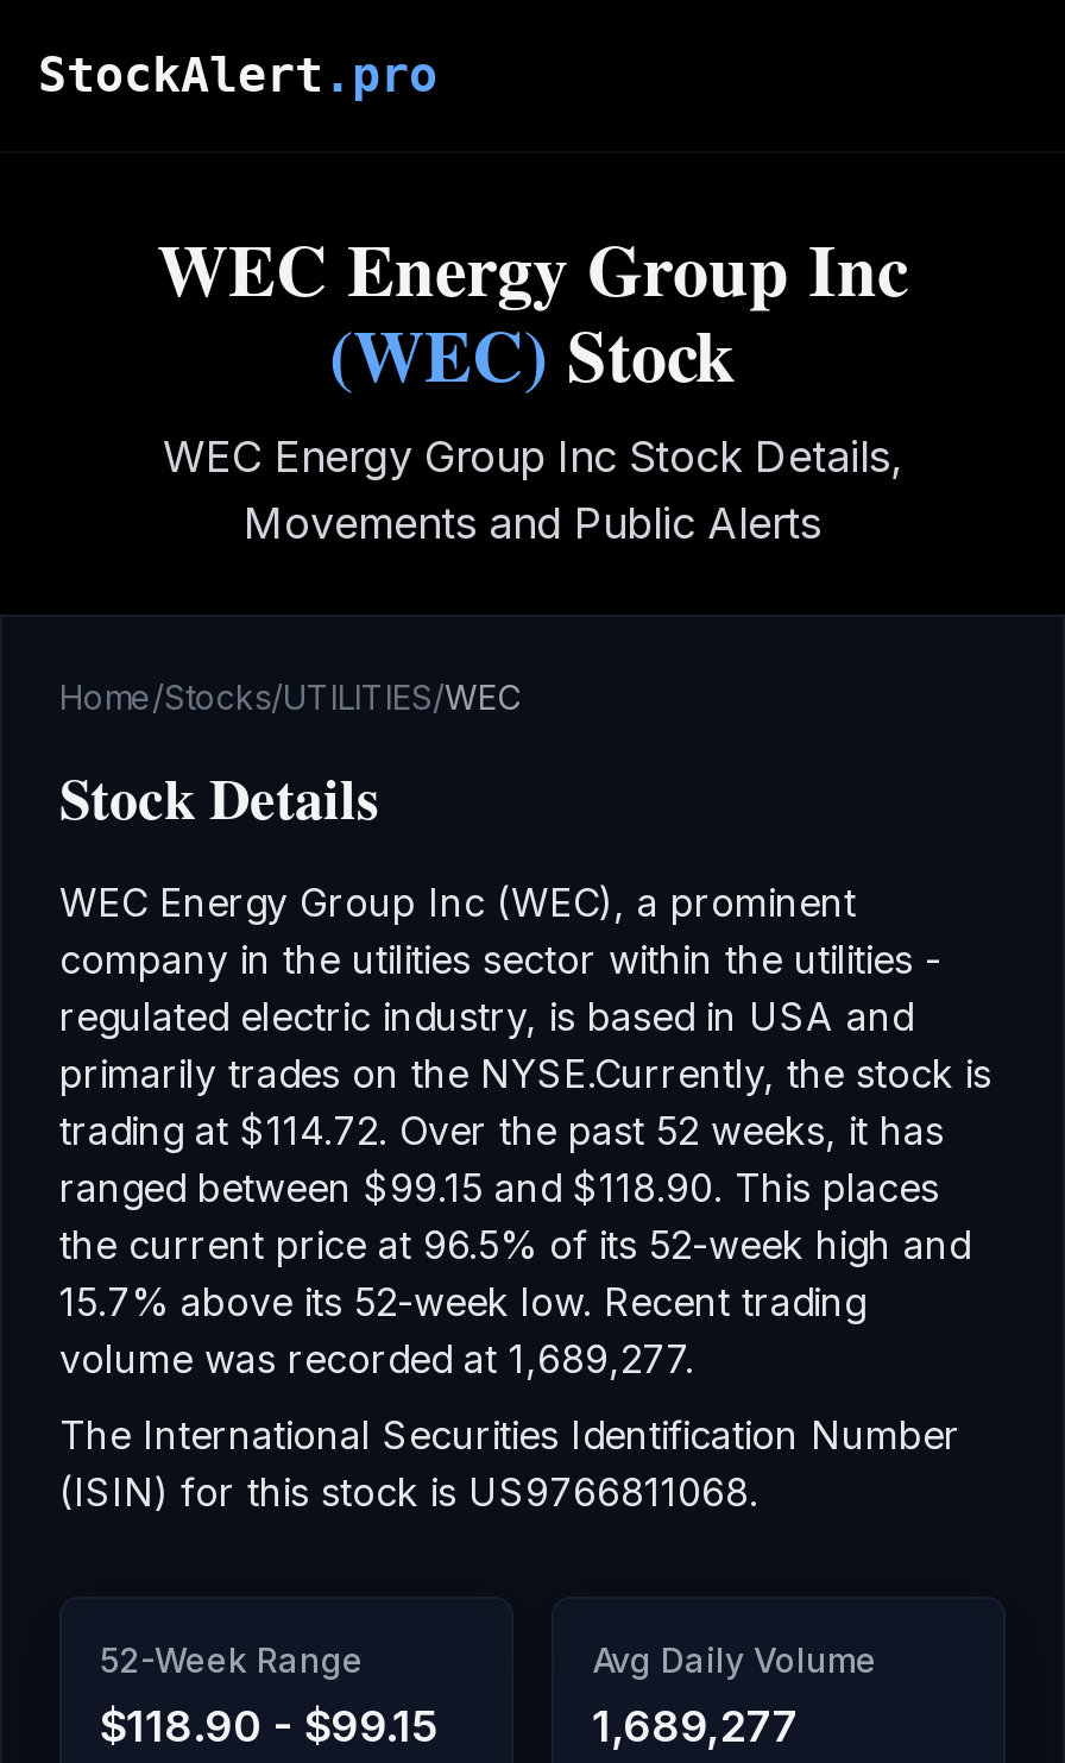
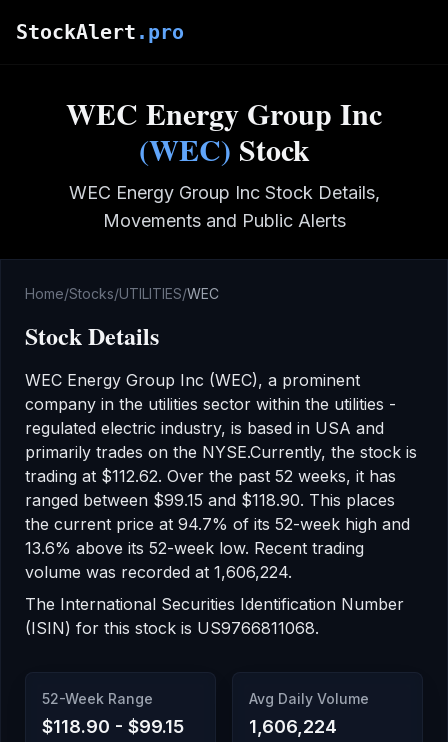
[59,1107,944,1154] trading at $114.72. Over the past 52 weeks, it has -> [25,466,396,486] trading at $112.62. Over the past 52 weeks, it has
[59,1221,970,1268] the current price at 96.5% of its 52-week high and -> [25,514,410,534] the current price at 94.7% of its 52-week high and
[59,1278,865,1326] 15.7% above its 52-week low. Recent trading -> [25,538,364,558] 13.6% above its 52-week low. Recent trading
[59,1335,694,1383] volume was recorded at 1,689,277. -> [25,562,292,582] volume was recorded at 1,606,224.
[592,1701,799,1751] 1,689,277 -> [249,716,337,737] 1,606,224

